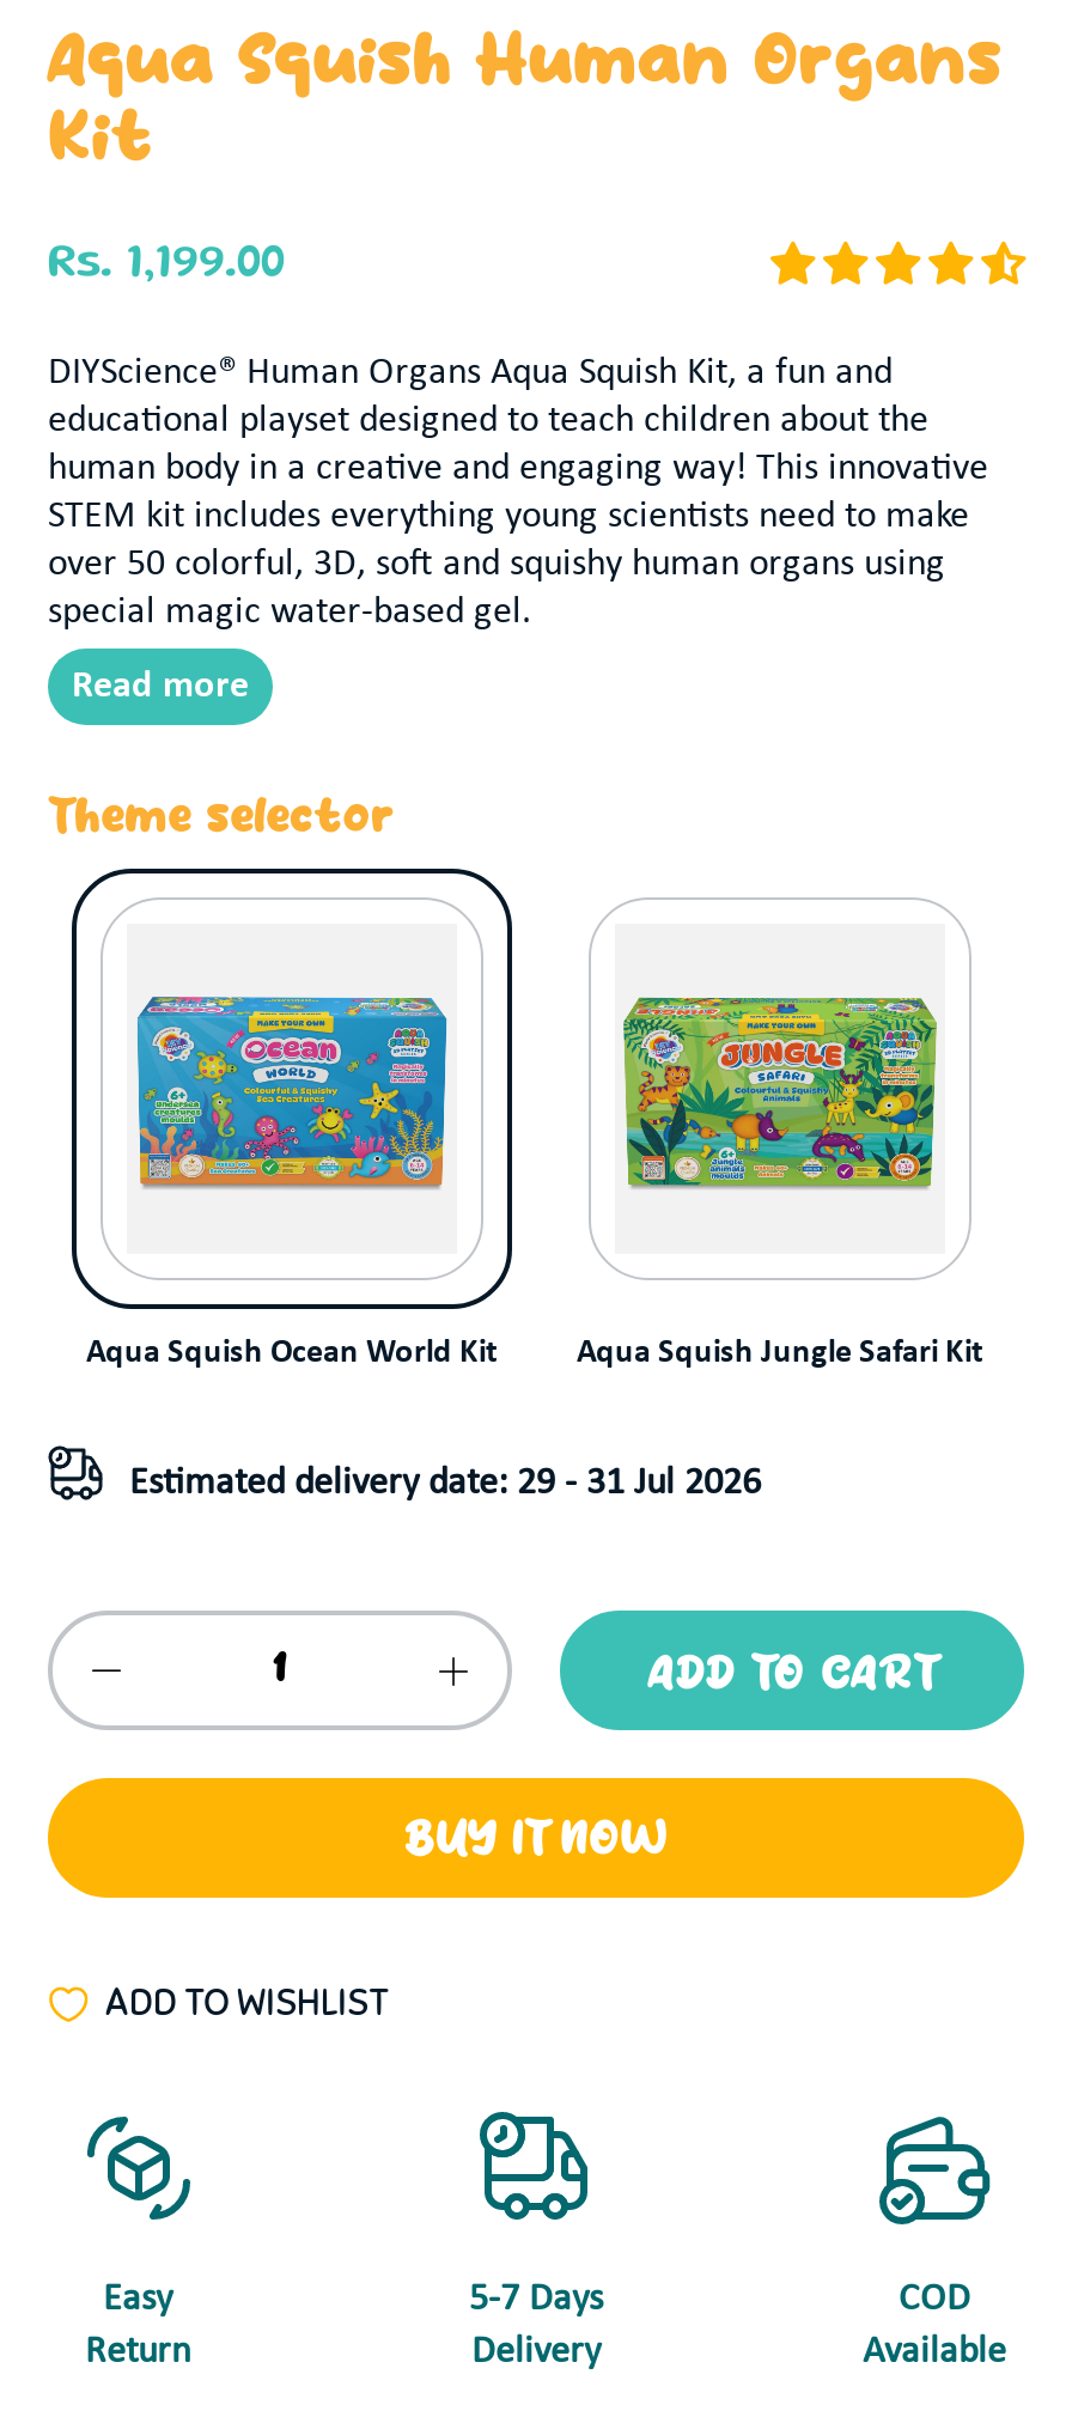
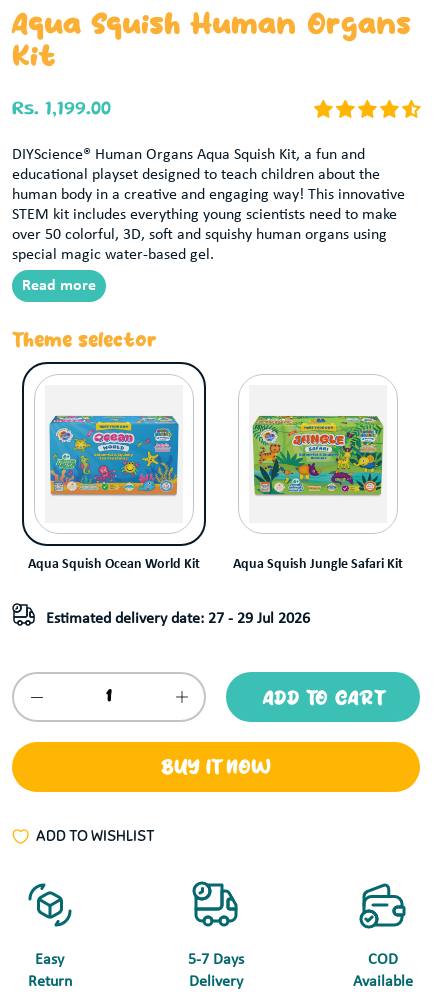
[129,1463,761,1502] Estimated delivery date: 29 - 31 Jul 2026 -> [46,610,310,626] Estimated delivery date: 27 - 29 Jul 2026

